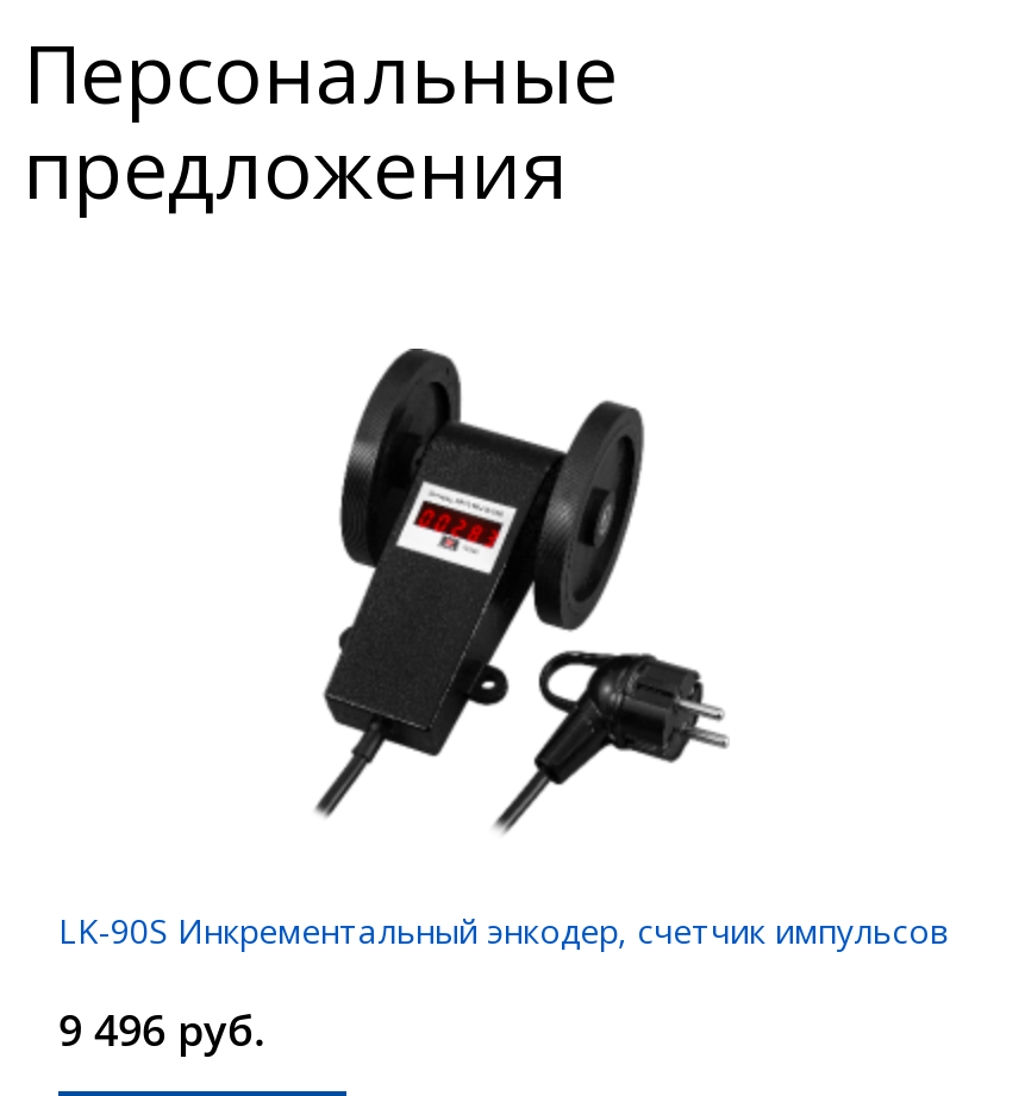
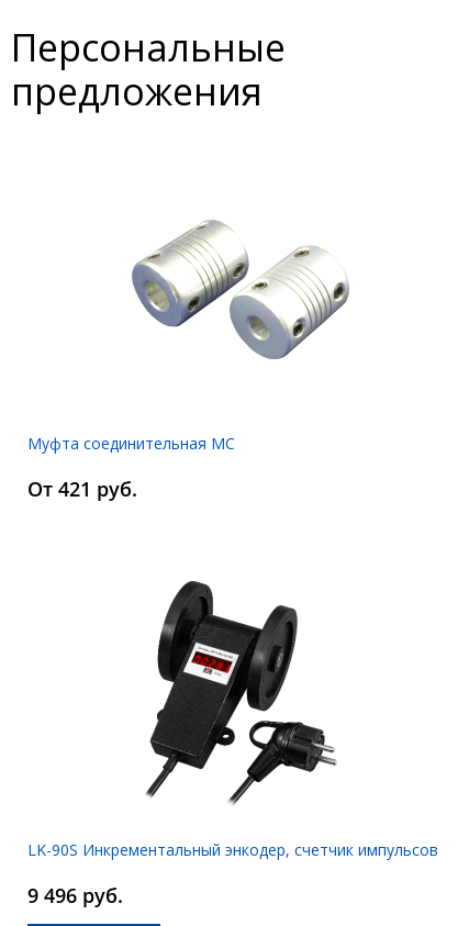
none -> [27,433,235,502] Муфта соединительная МС | От 421 руб.
none -> [131,220,349,360] [image]

